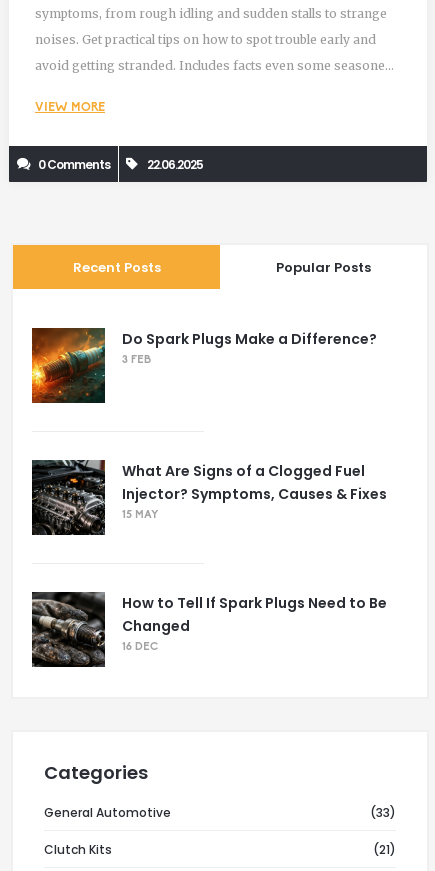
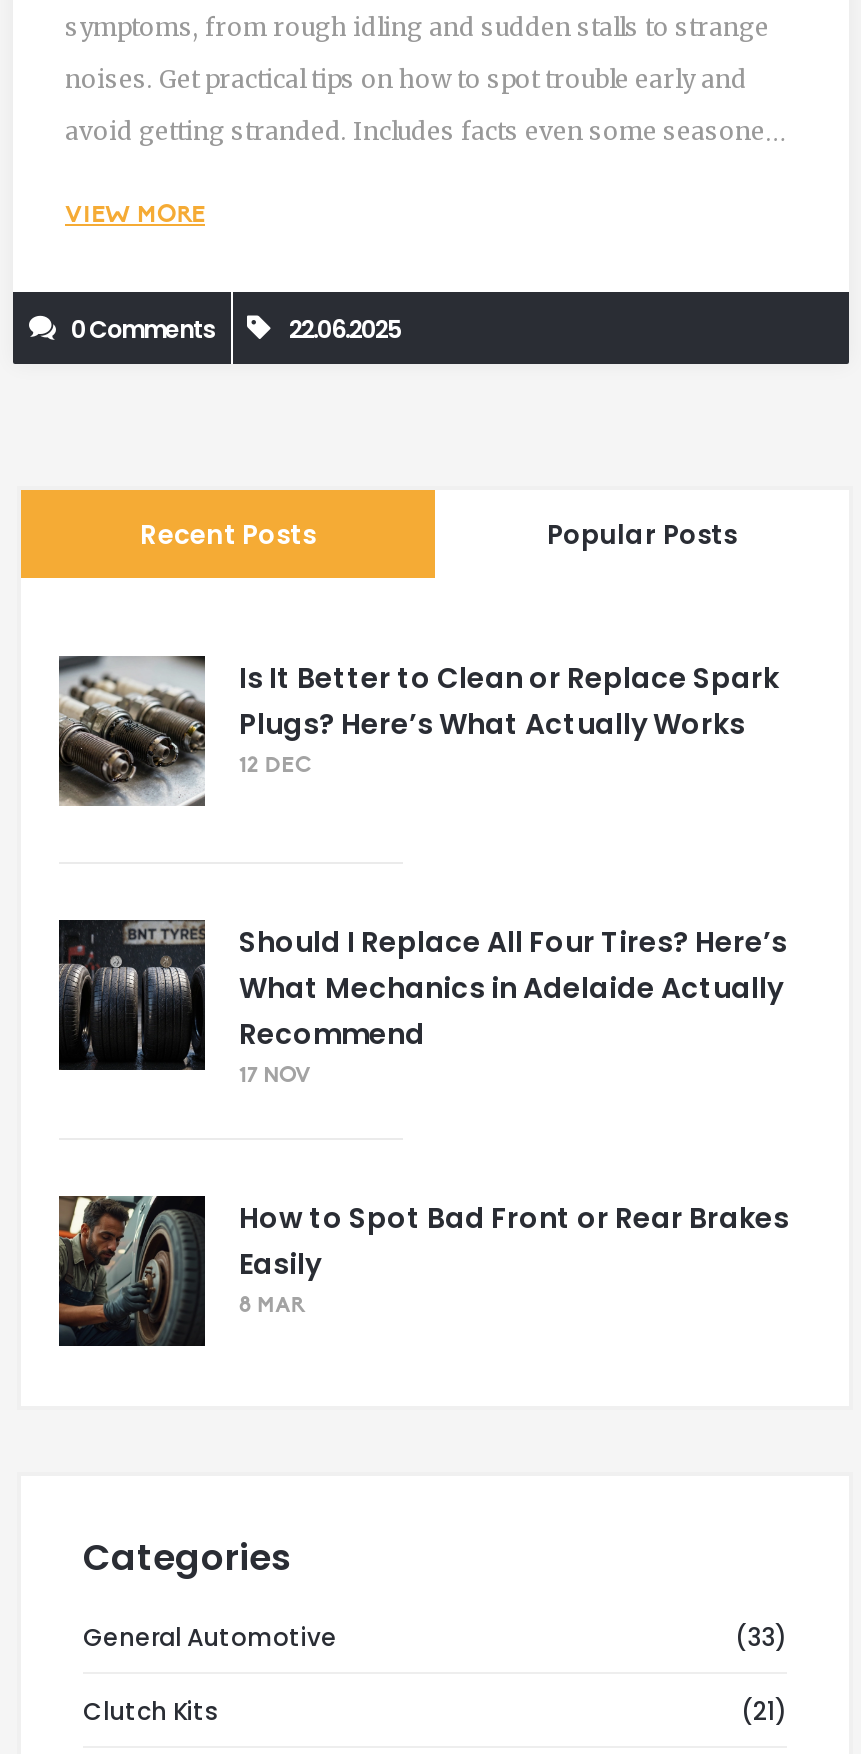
[31,327,377,404] [image] | Do Spark Plugs Make a Difference? | 3 FEB -> [57,654,779,808] [image] | Is It Better to Clean or Replace Spark | Plugs? Here’s What Actually Works | 12 DEC
[33,460,387,536] [image] | What Are Signs of a Clogged Fuel | Injector? Symptoms, Causes & Fixes | 15 MAY -> [57,920,787,1088] [image] | Should I Replace All Four Tires? Here’s | What Mechanics in Adelaide Actually | Recommend | 17 NOV
[32,591,387,667] [image] | How to Tell If Spark Plugs Need to Be | Changed | 16 DEC -> [57,1196,789,1346] [image] | How to Spot Bad Front or Rear Brakes | Easily | 8 MAR

